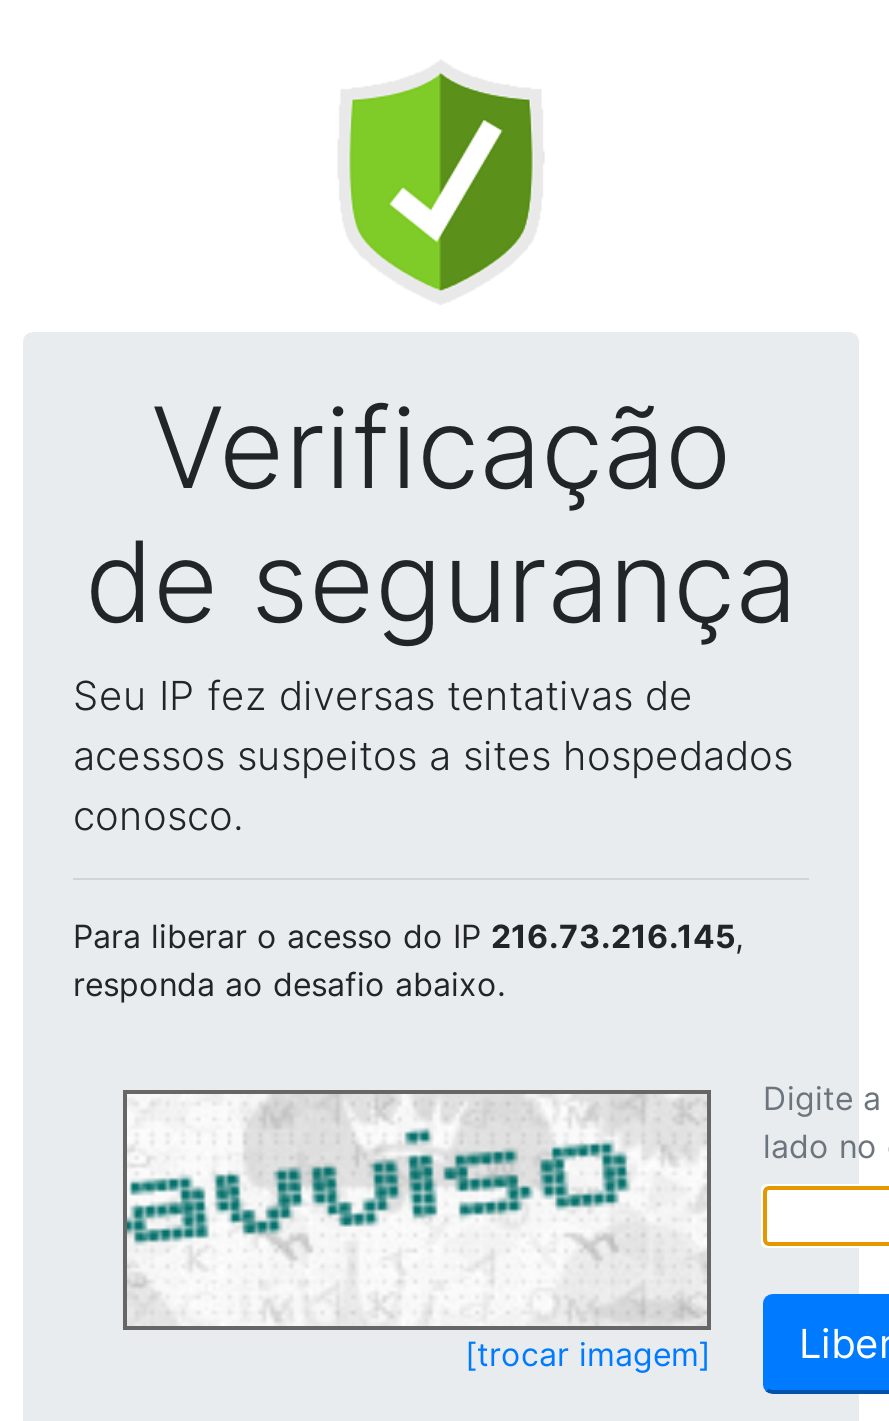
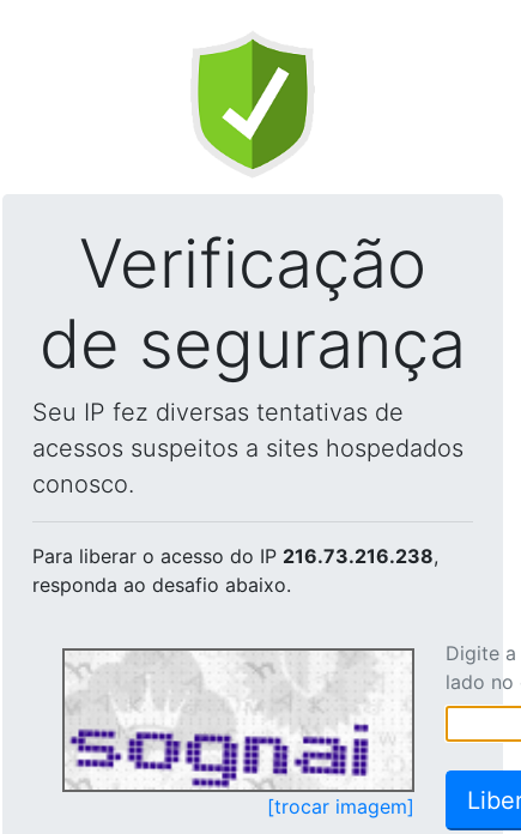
[73,916,743,956] Para liberar o acesso do IP 216.73.216.145, -> [32,544,438,568] Para liberar o acesso do IP 216.73.216.238,
[125,1098,699,1324] [image] -> [65,653,407,787] [image]

